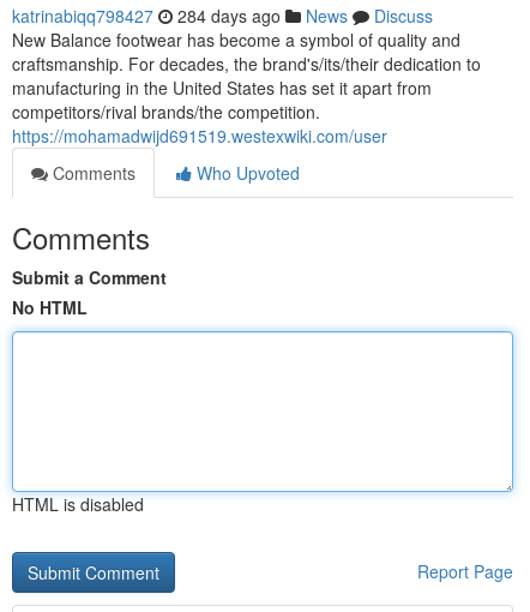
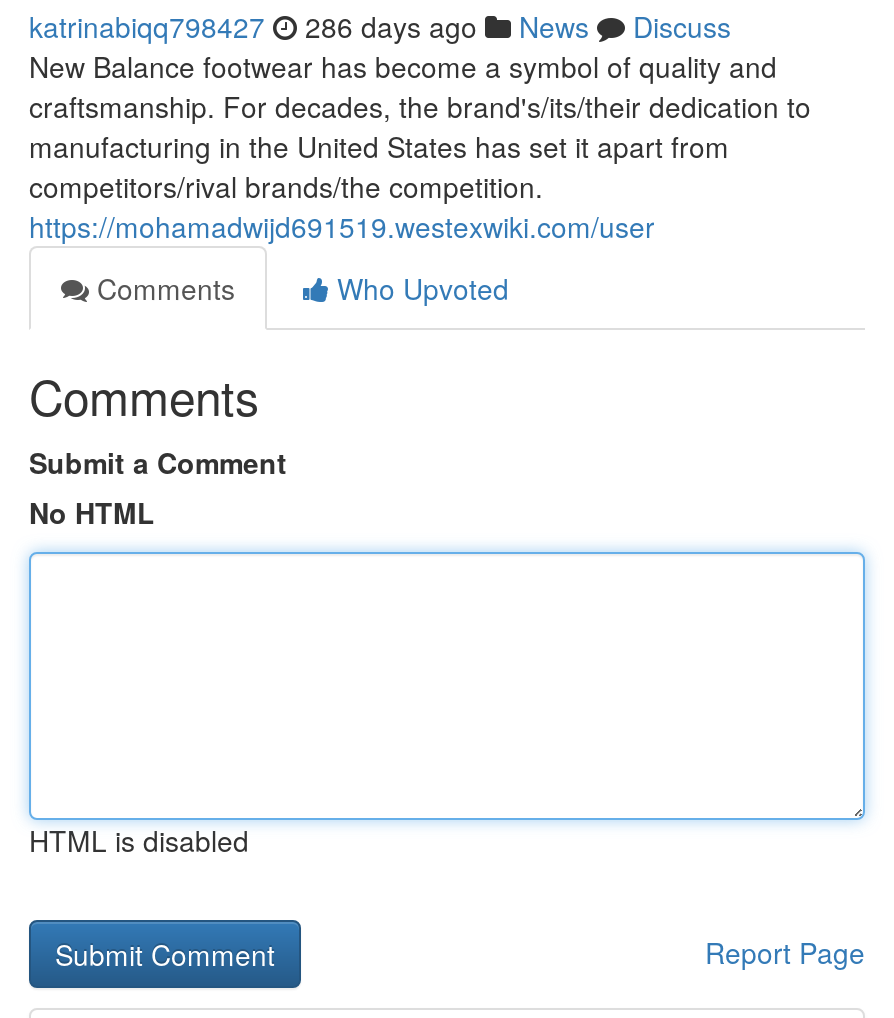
[12,4,433,28] katrinabiqq798427 284 days ago News Discuss -> [29,6,731,46] katrinabiqq798427 286 days ago News Discuss

